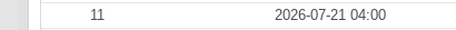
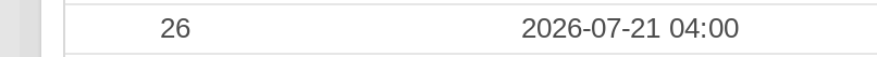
[90,7,105,23] 11 -> [160,12,190,44] 26

